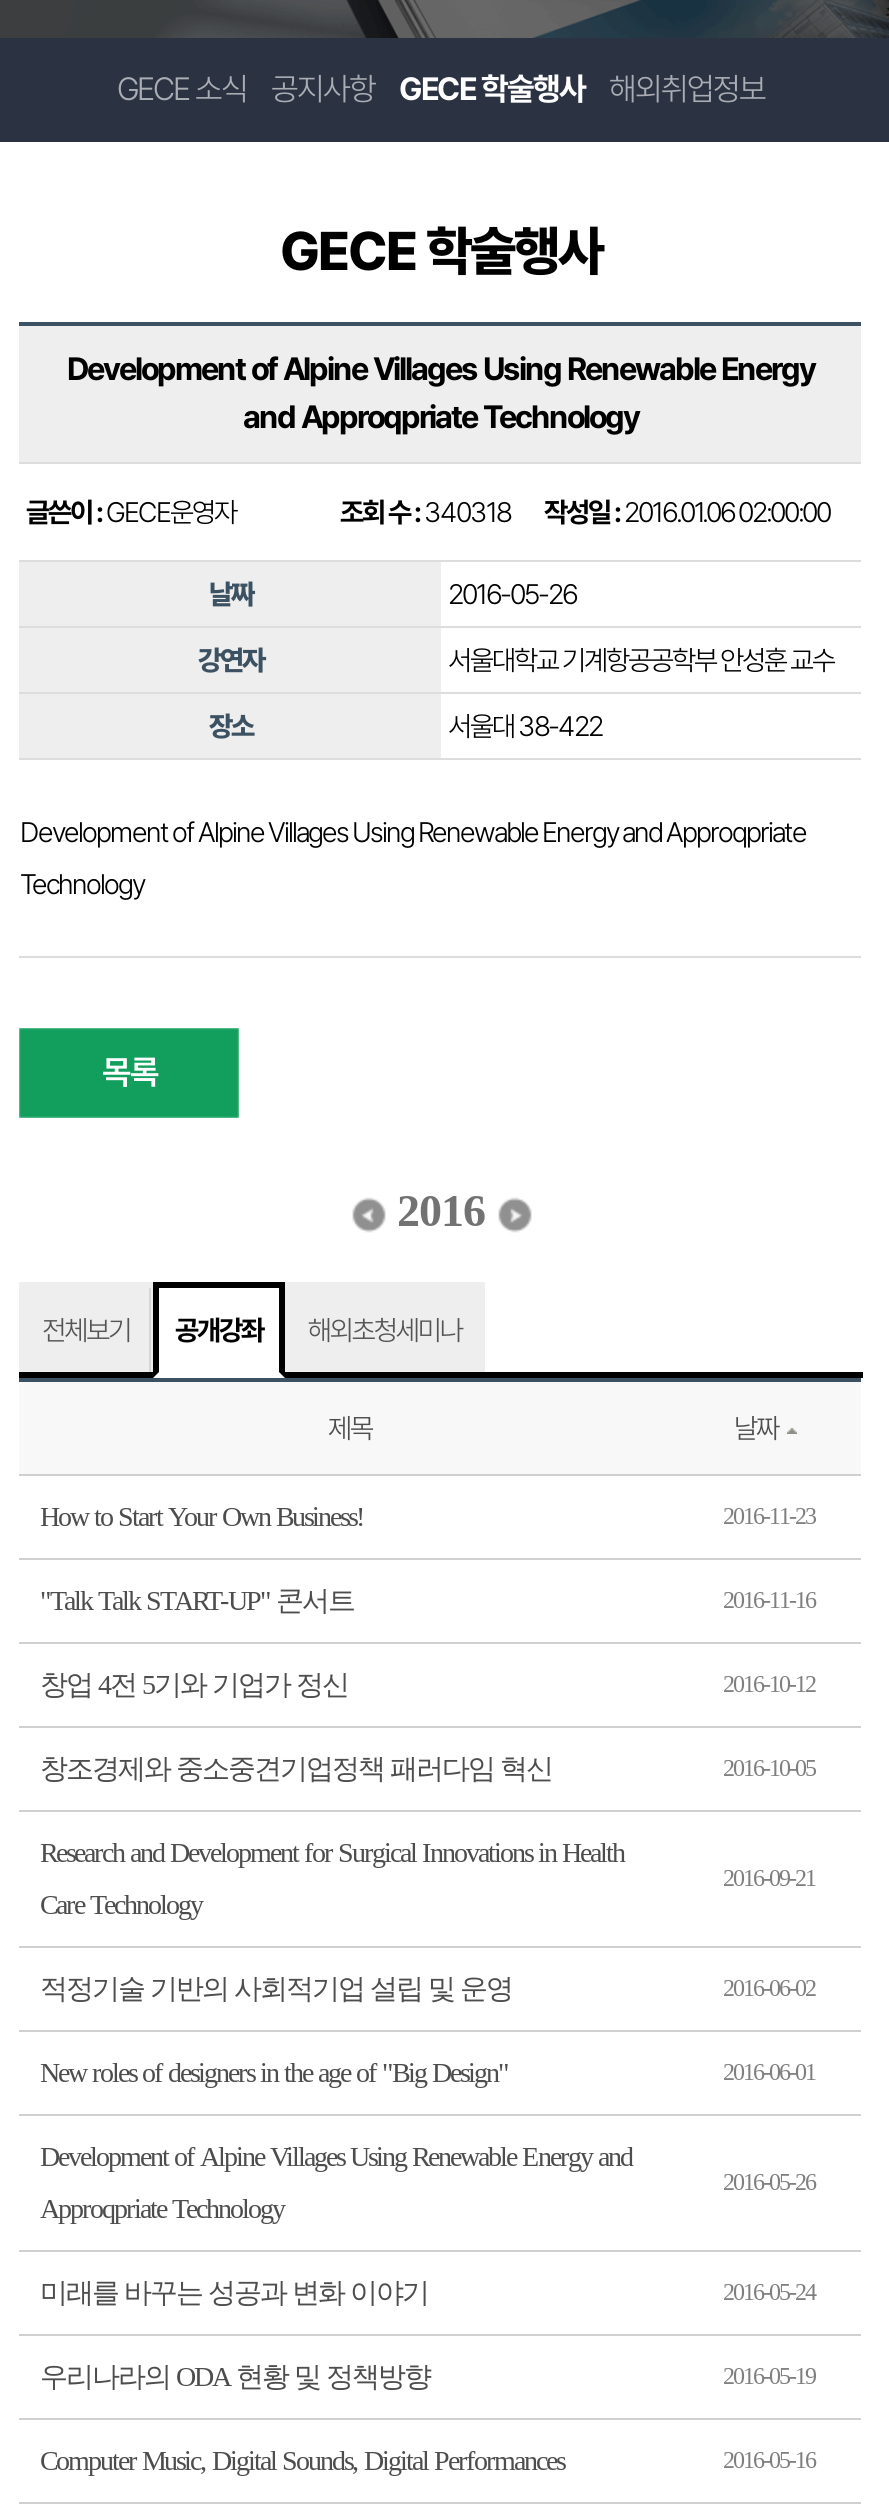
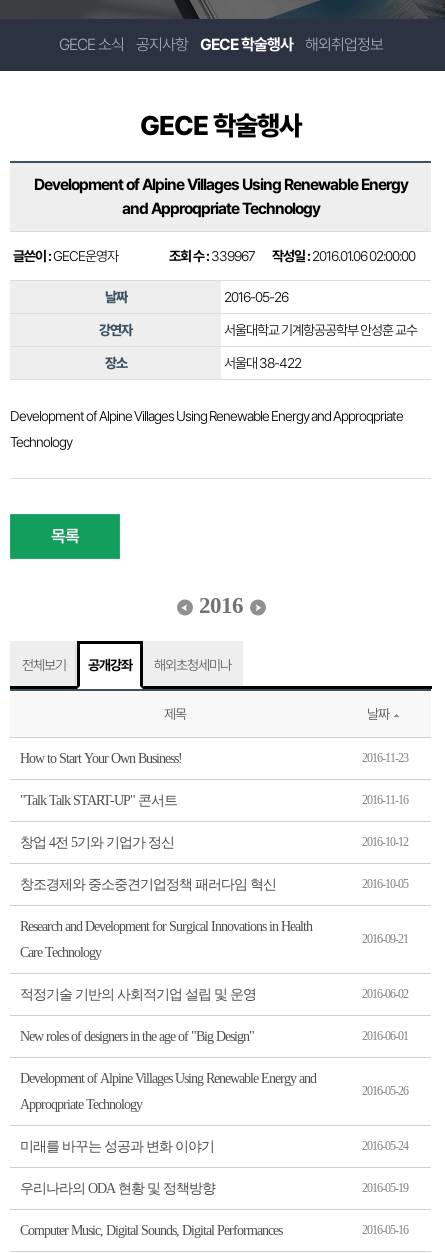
[340,496,830,528] 조회 수 : 340318 작성일 : 2016.01.06 02:00:00 -> [169,248,415,264] 조회 수 : 339967 작성일 : 2016.01.06 02:00:00

